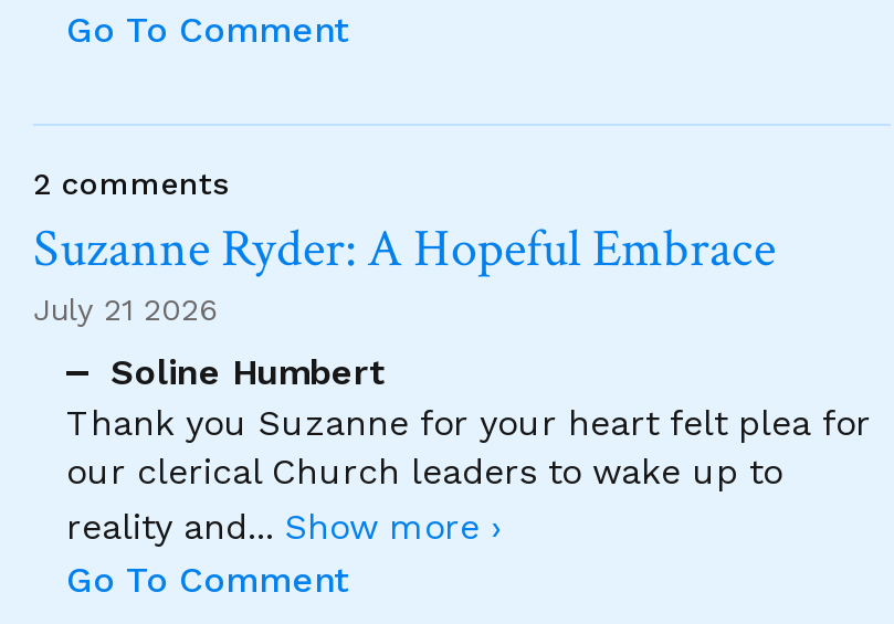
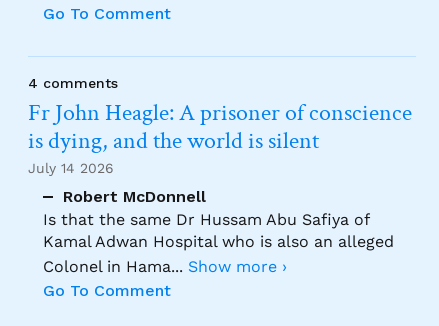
[33,165,787,326] 2 comments | Suzanne Ryder: A Hopeful Embrace | July 21 2026 -> [28,74,412,175] 4 comments | Fr John Heagle: A prisoner of conscience | is dying, and the world is silent | July 14 2026
[66,351,871,548] Soline Humbert | Thank you Suzanne for your heart felt plea for | our clerical Church leaders to wake up to | reality and... Show more › -> [43,187,394,276] Robert McDonnell | Is that the same Dr Hussam Abu Safiya of | Kamal Adwan Hospital who is also an alleged | Colonel in Hama... Show more ›

